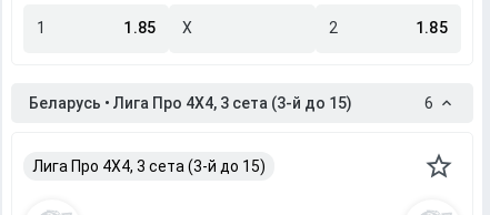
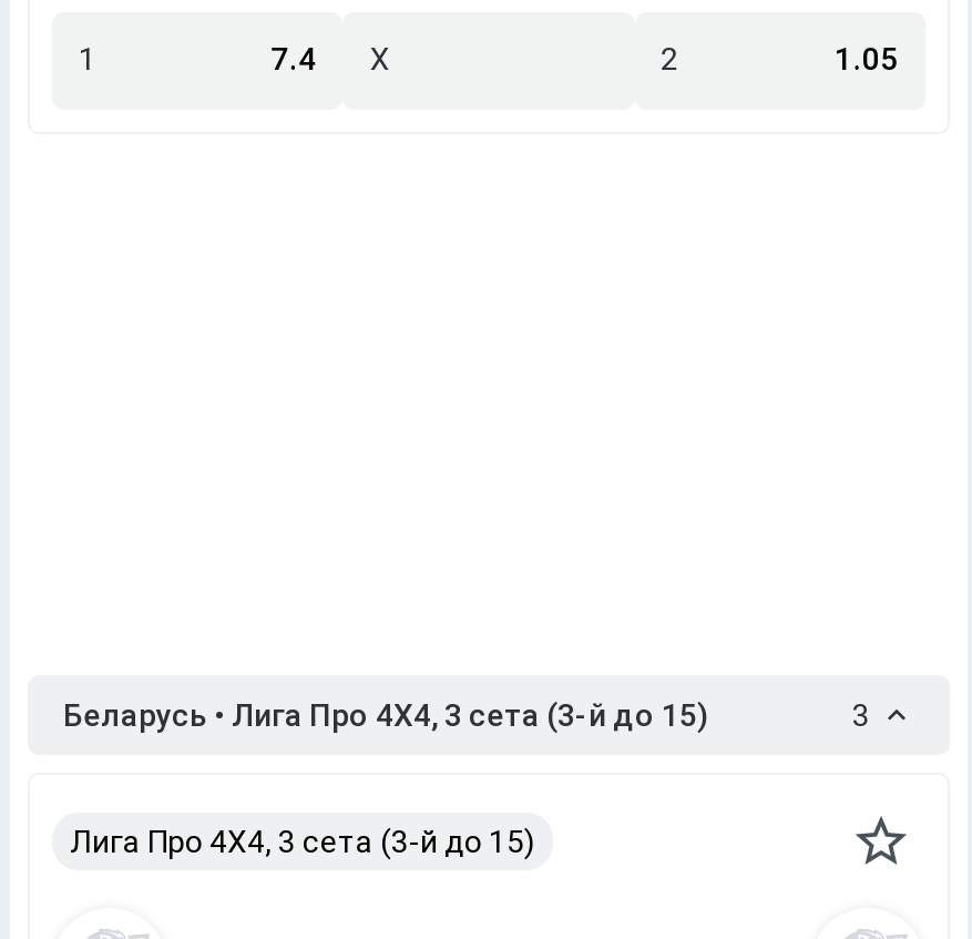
[124,19,193,37] 1.85 X -> [271,41,390,76] 7.4 X
[416,19,448,37] 1.85 -> [835,41,899,76] 1.05
[424,94,433,112] 6 -> [852,697,870,733] 3

